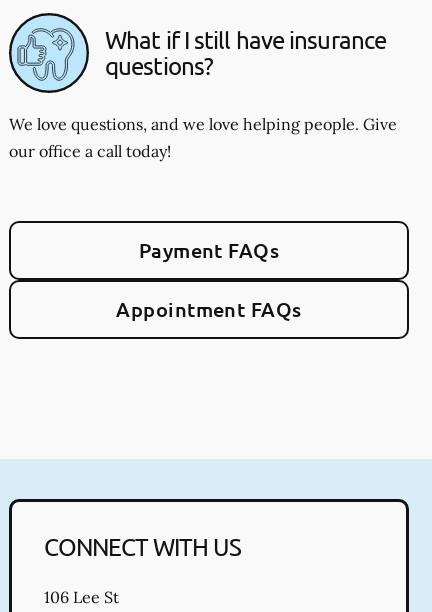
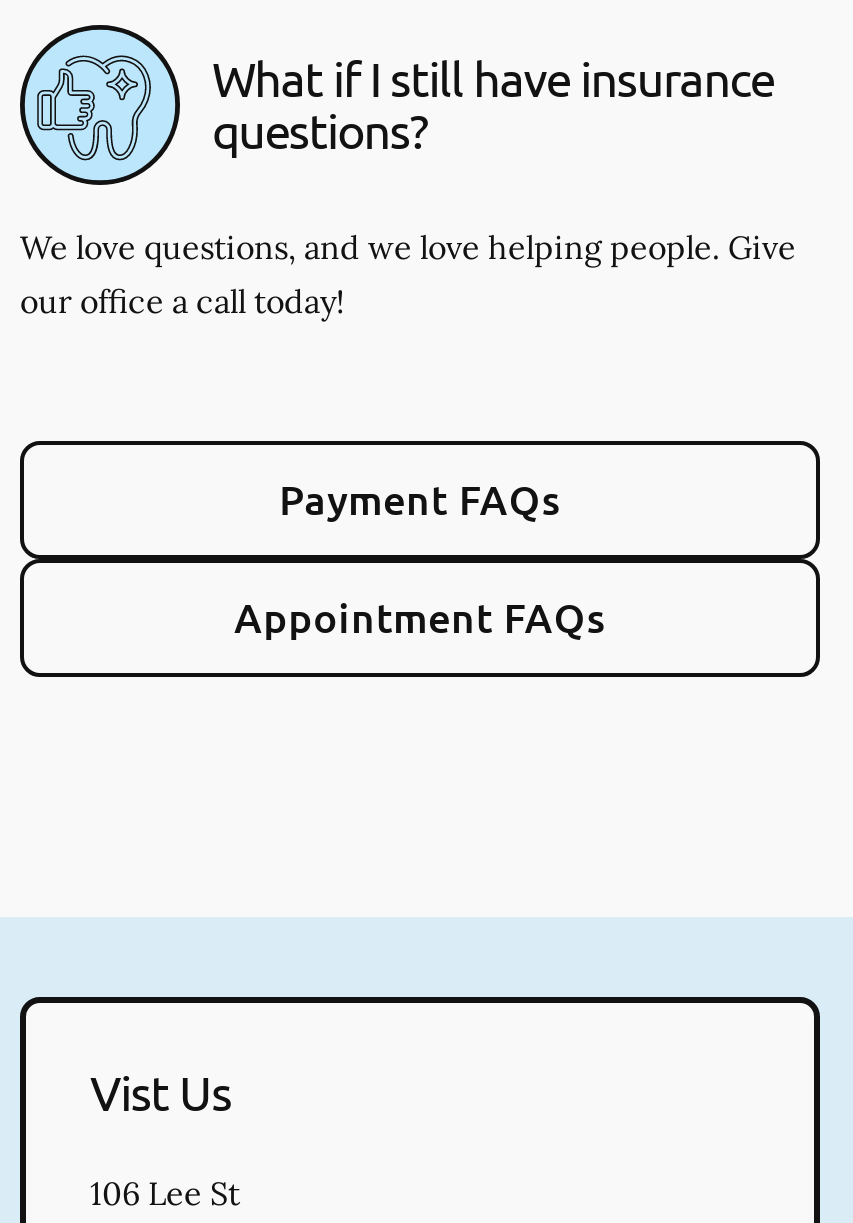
[44,531,241,560] CONNECT WITH US -> [90,1062,231,1120] Vist Us

